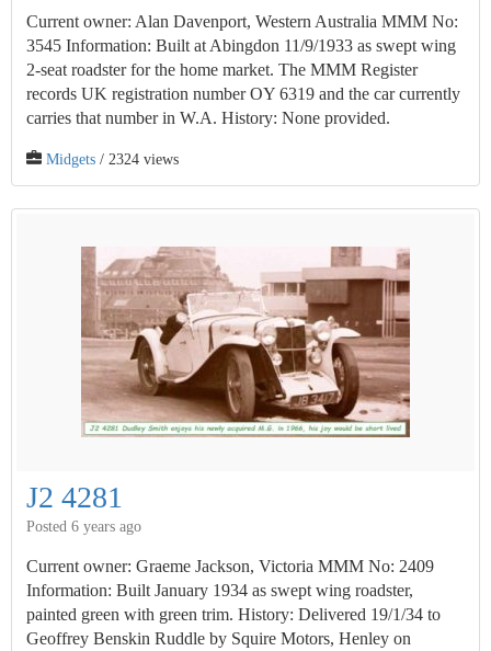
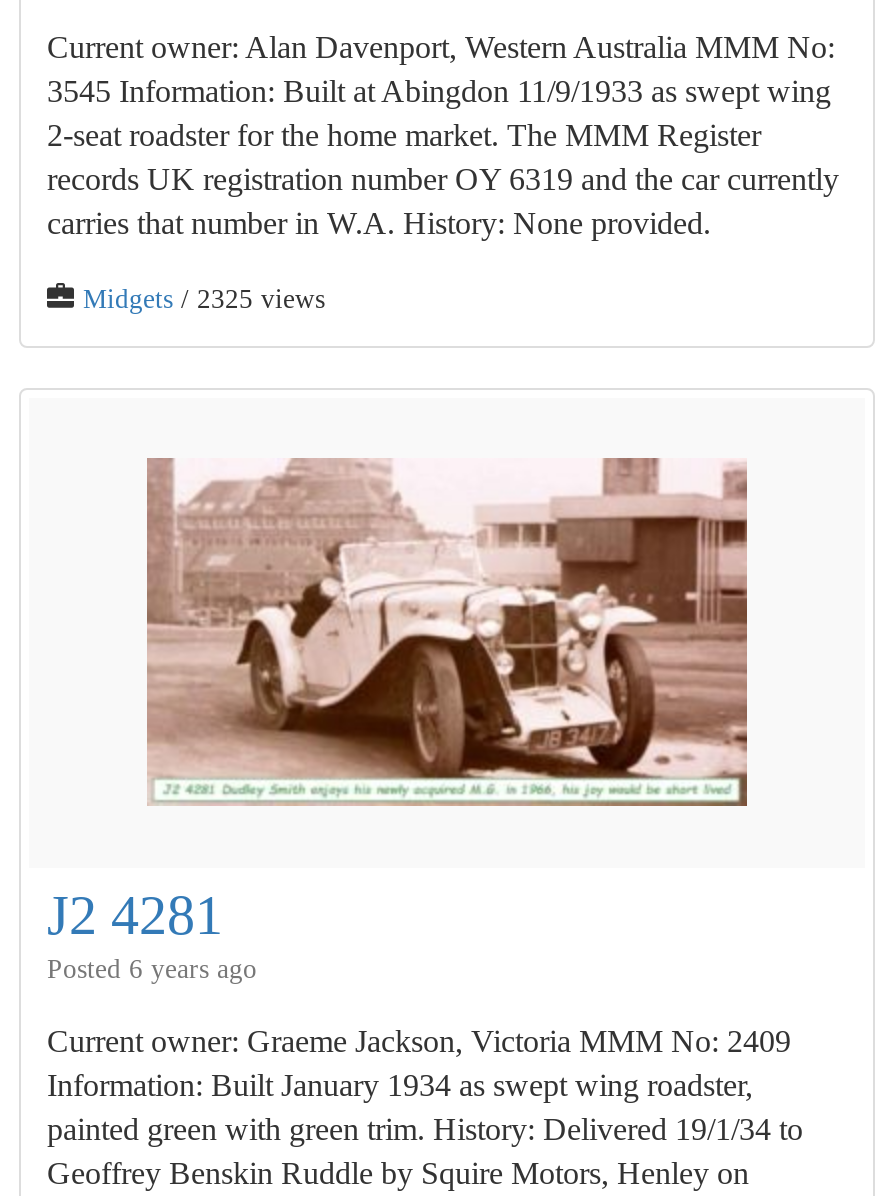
[46,151,179,167] Midgets / 2324 views -> [83,284,325,314] Midgets / 2325 views

